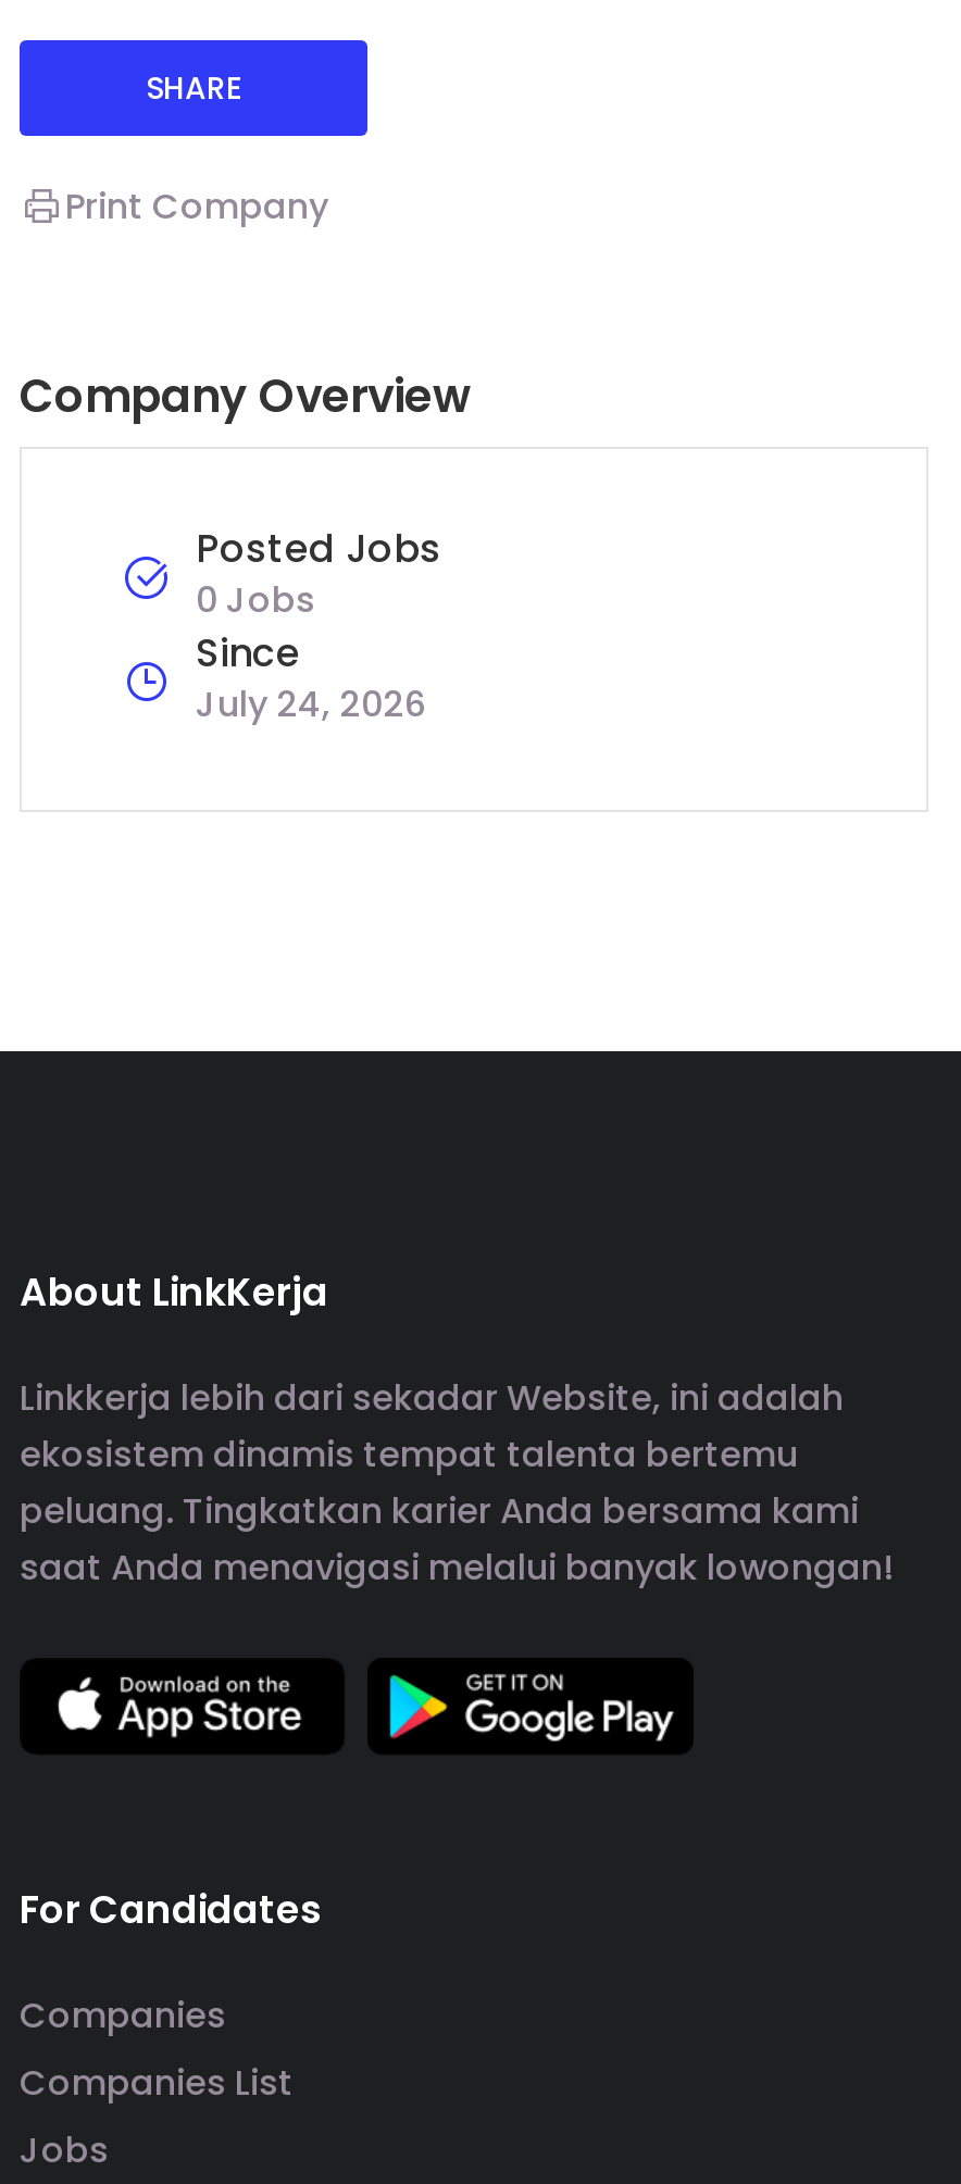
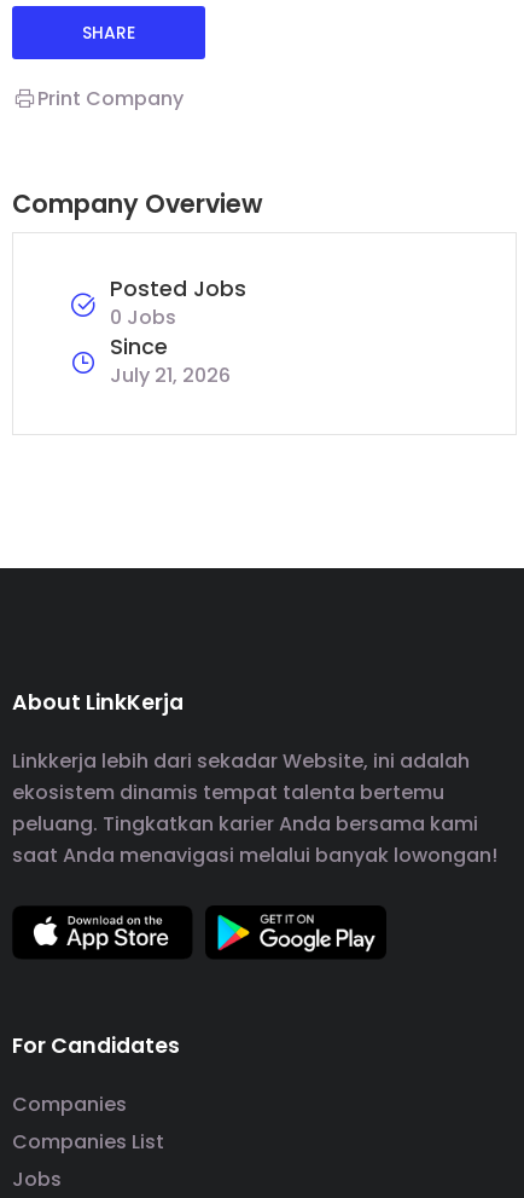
[196,680,426,730] July 24, 2026 -> [110,362,231,390] July 21, 2026

